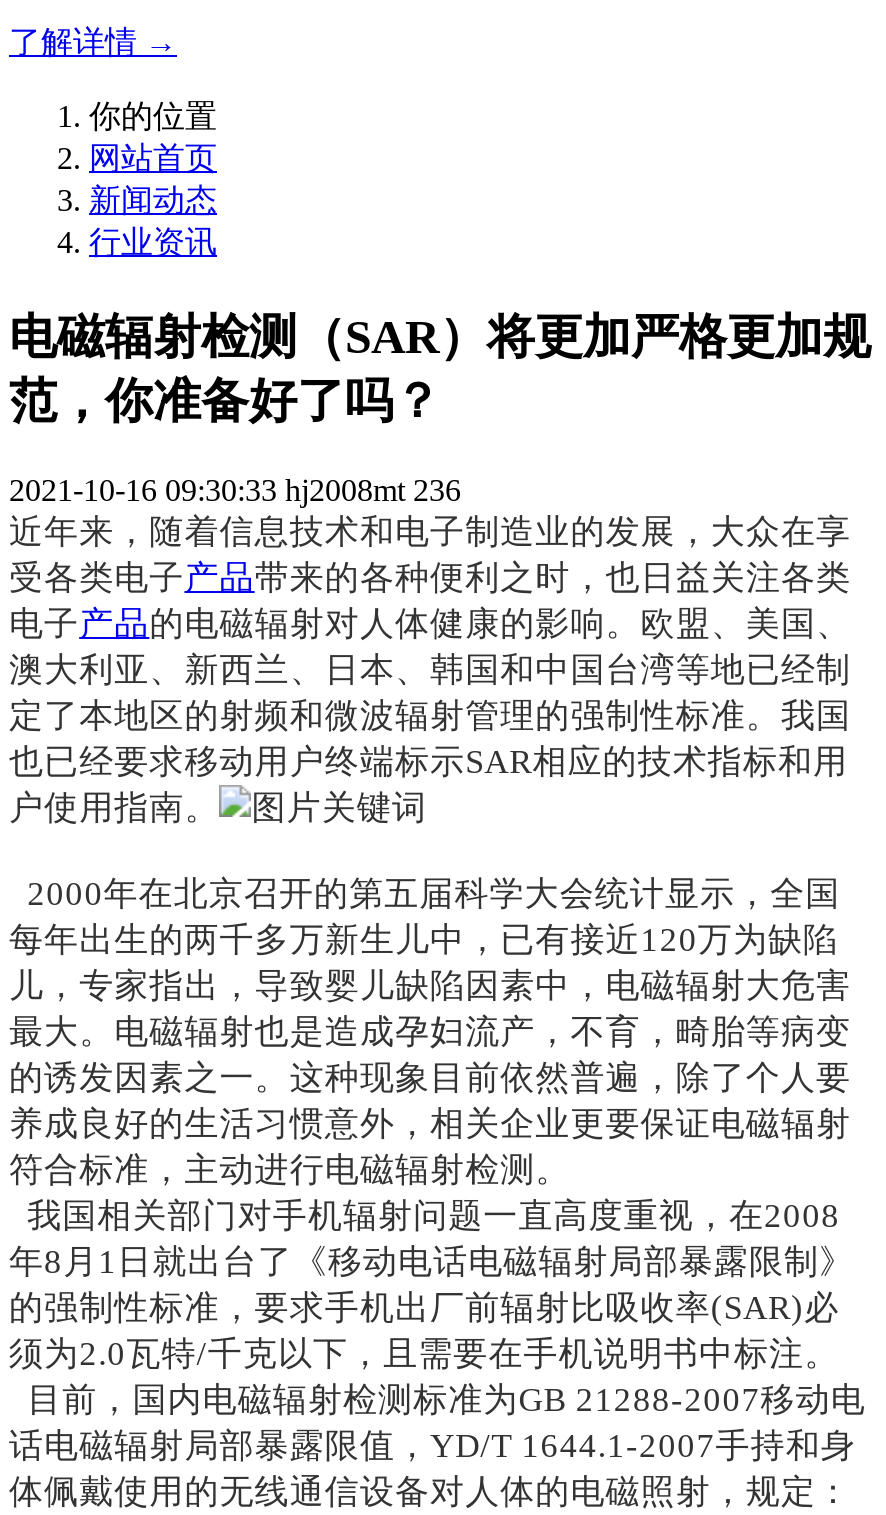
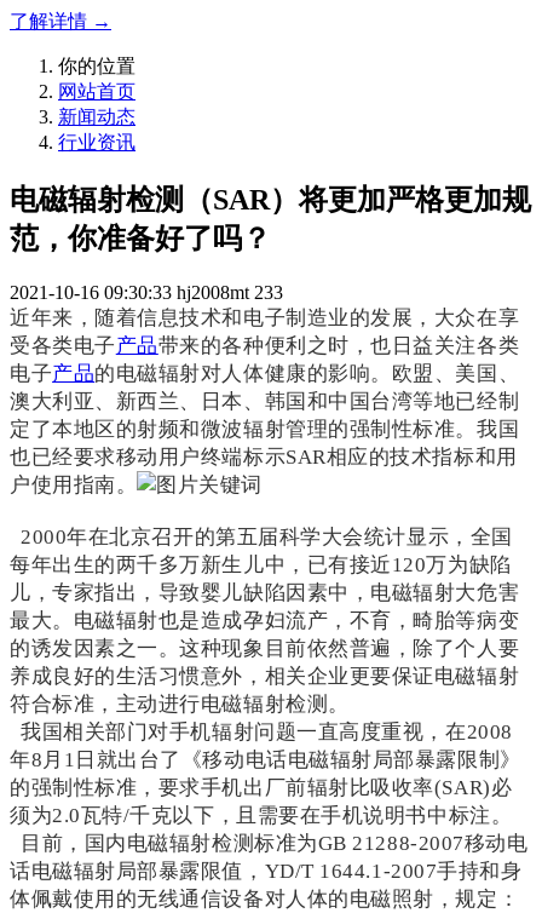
[9,473,461,507] 2021-10-16 09:30:33 hj2008mt 236 -> [10,282,283,302] 2021-10-16 09:30:33 hj2008mt 233

